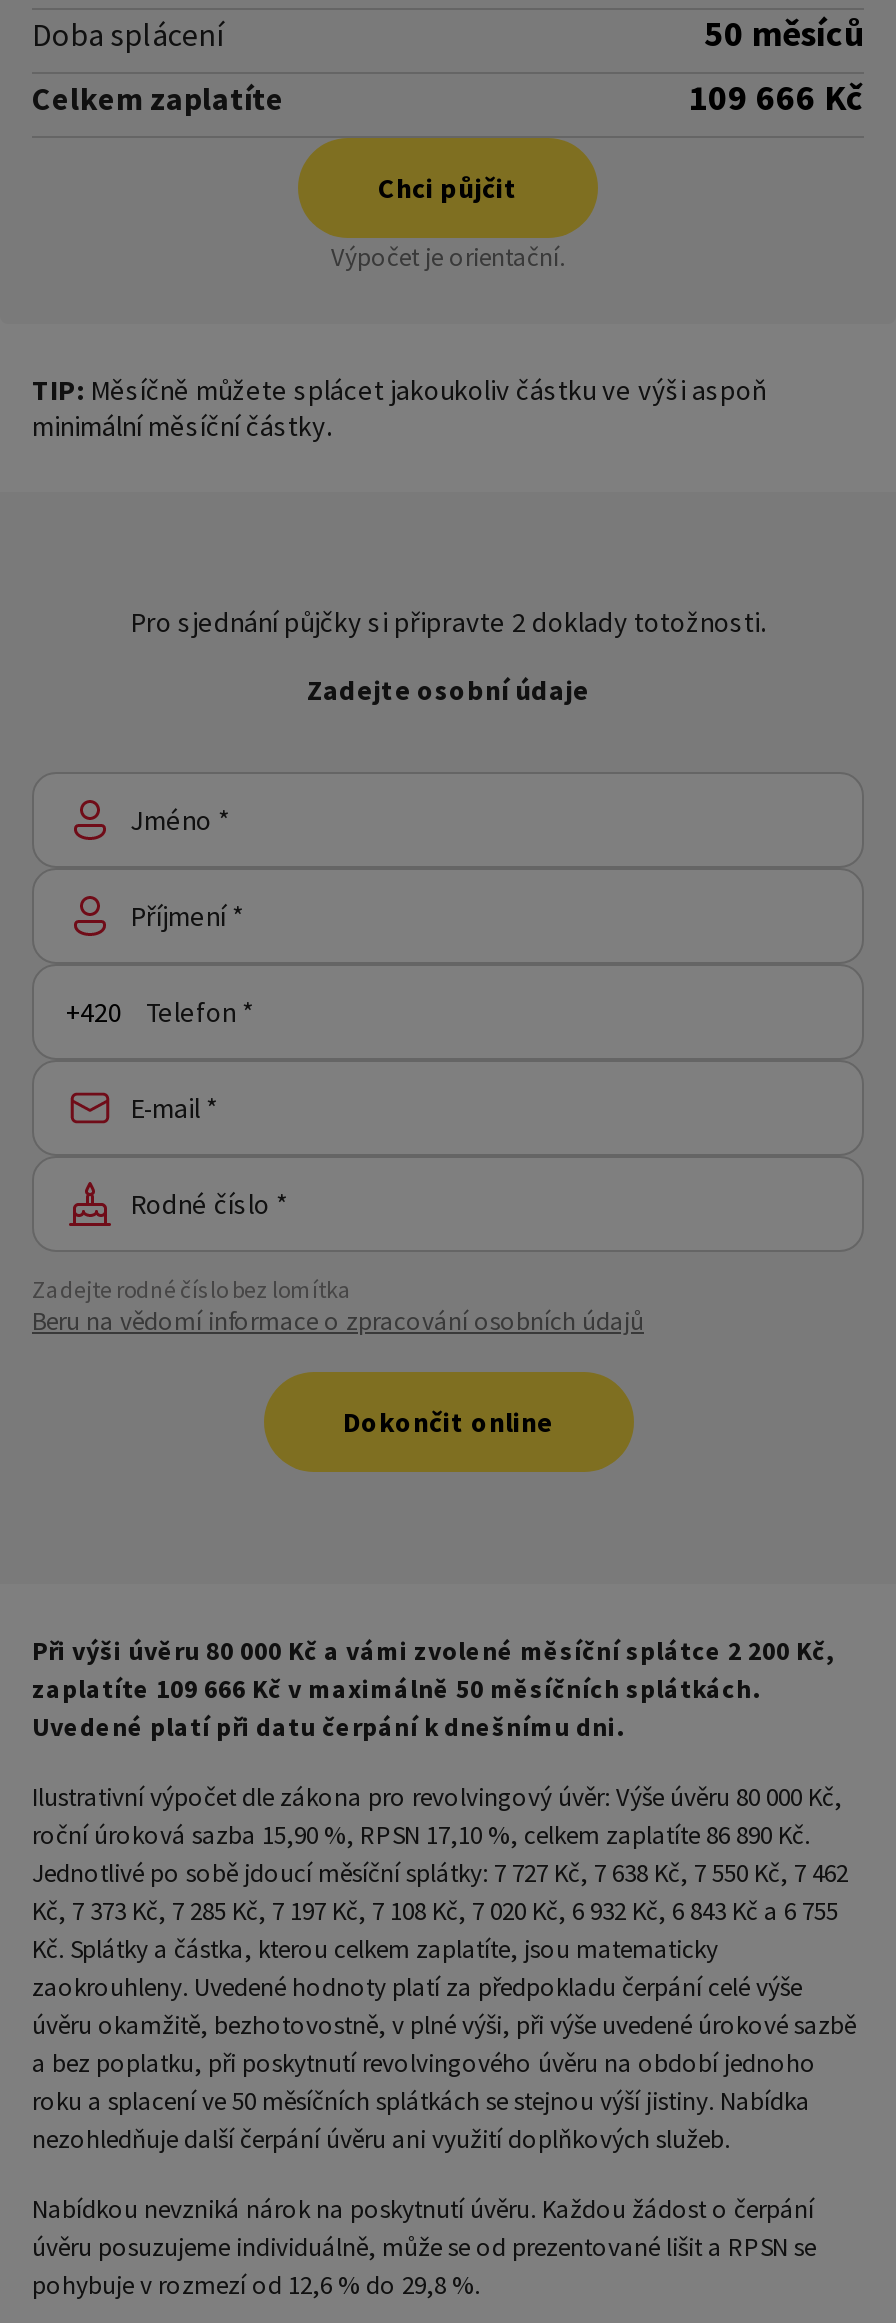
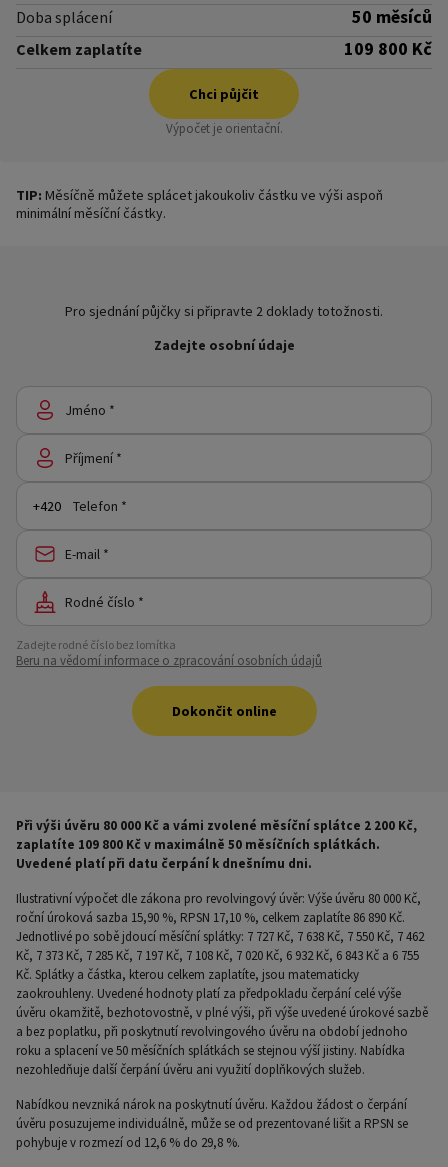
[688,74,864,120] 109 666 Kč -> [344,37,432,60] 109 800 Kč
[32,1672,760,1706] zaplatíte 109 666 Kč v maximálně 50 měsíčních splátkách. -> [16,836,380,853] zaplatíte 109 800 Kč v maximálně 50 měsíčních splátkách.

